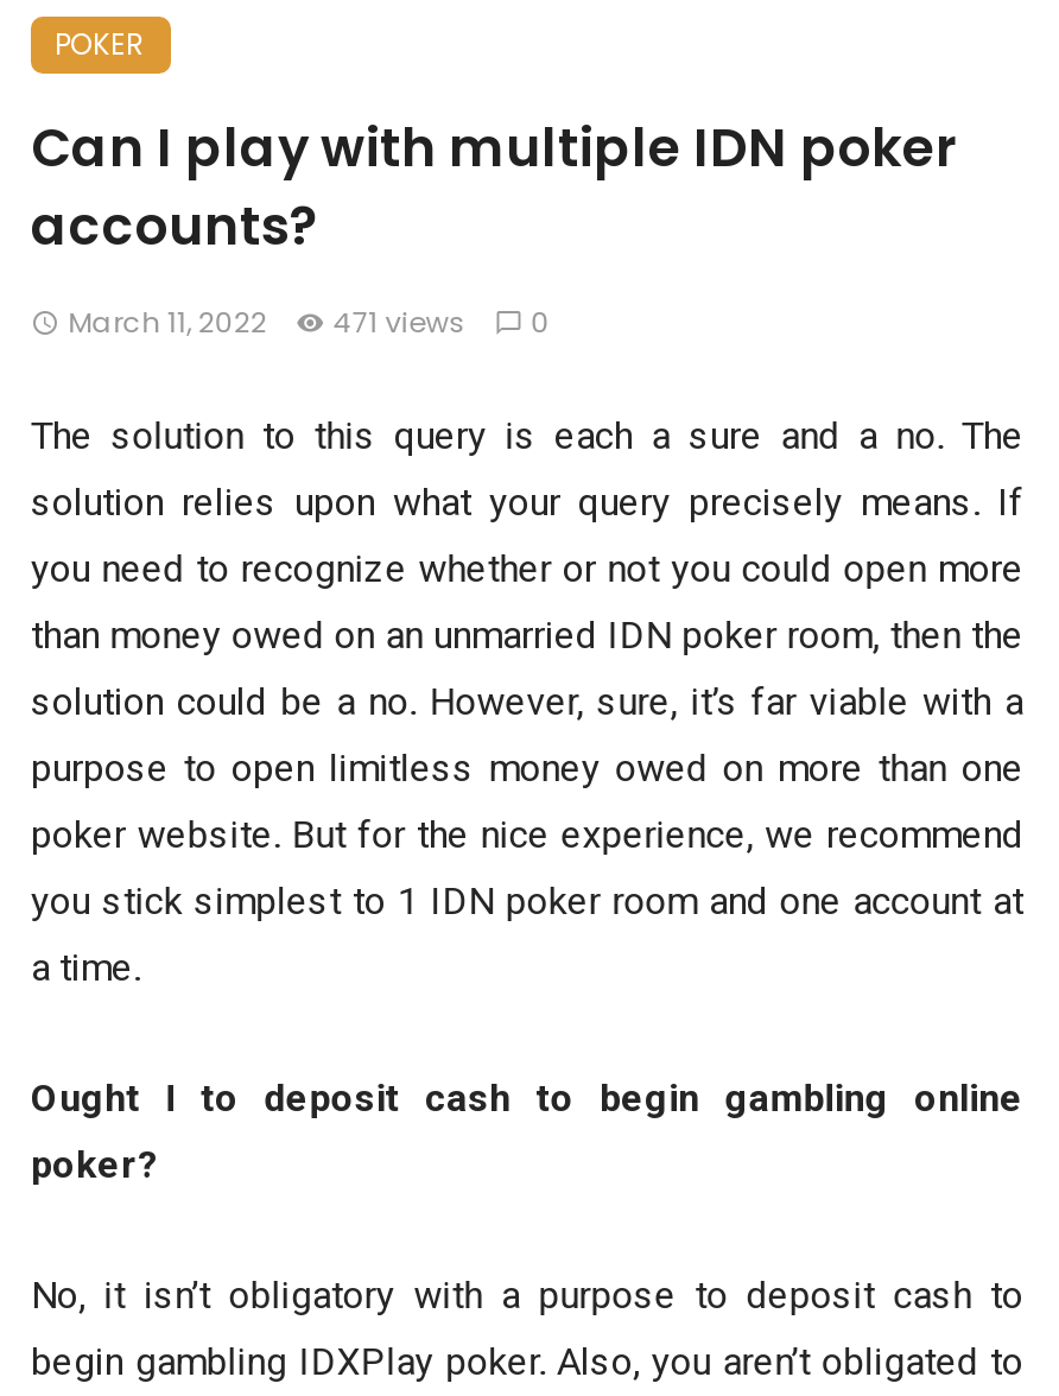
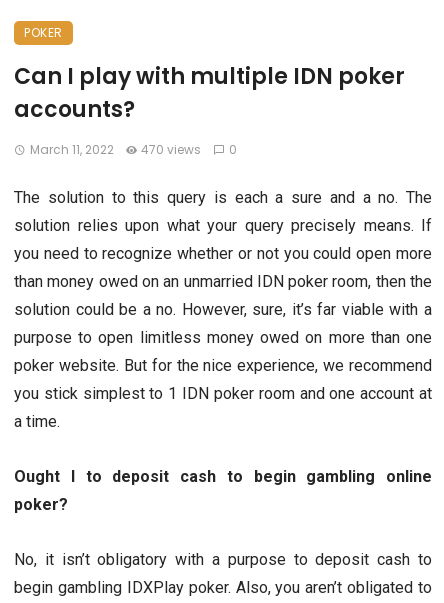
[68,302,550,342] March 11, 2022 471 views 0 -> [30,141,237,158] March 11, 2022 470 views 0

